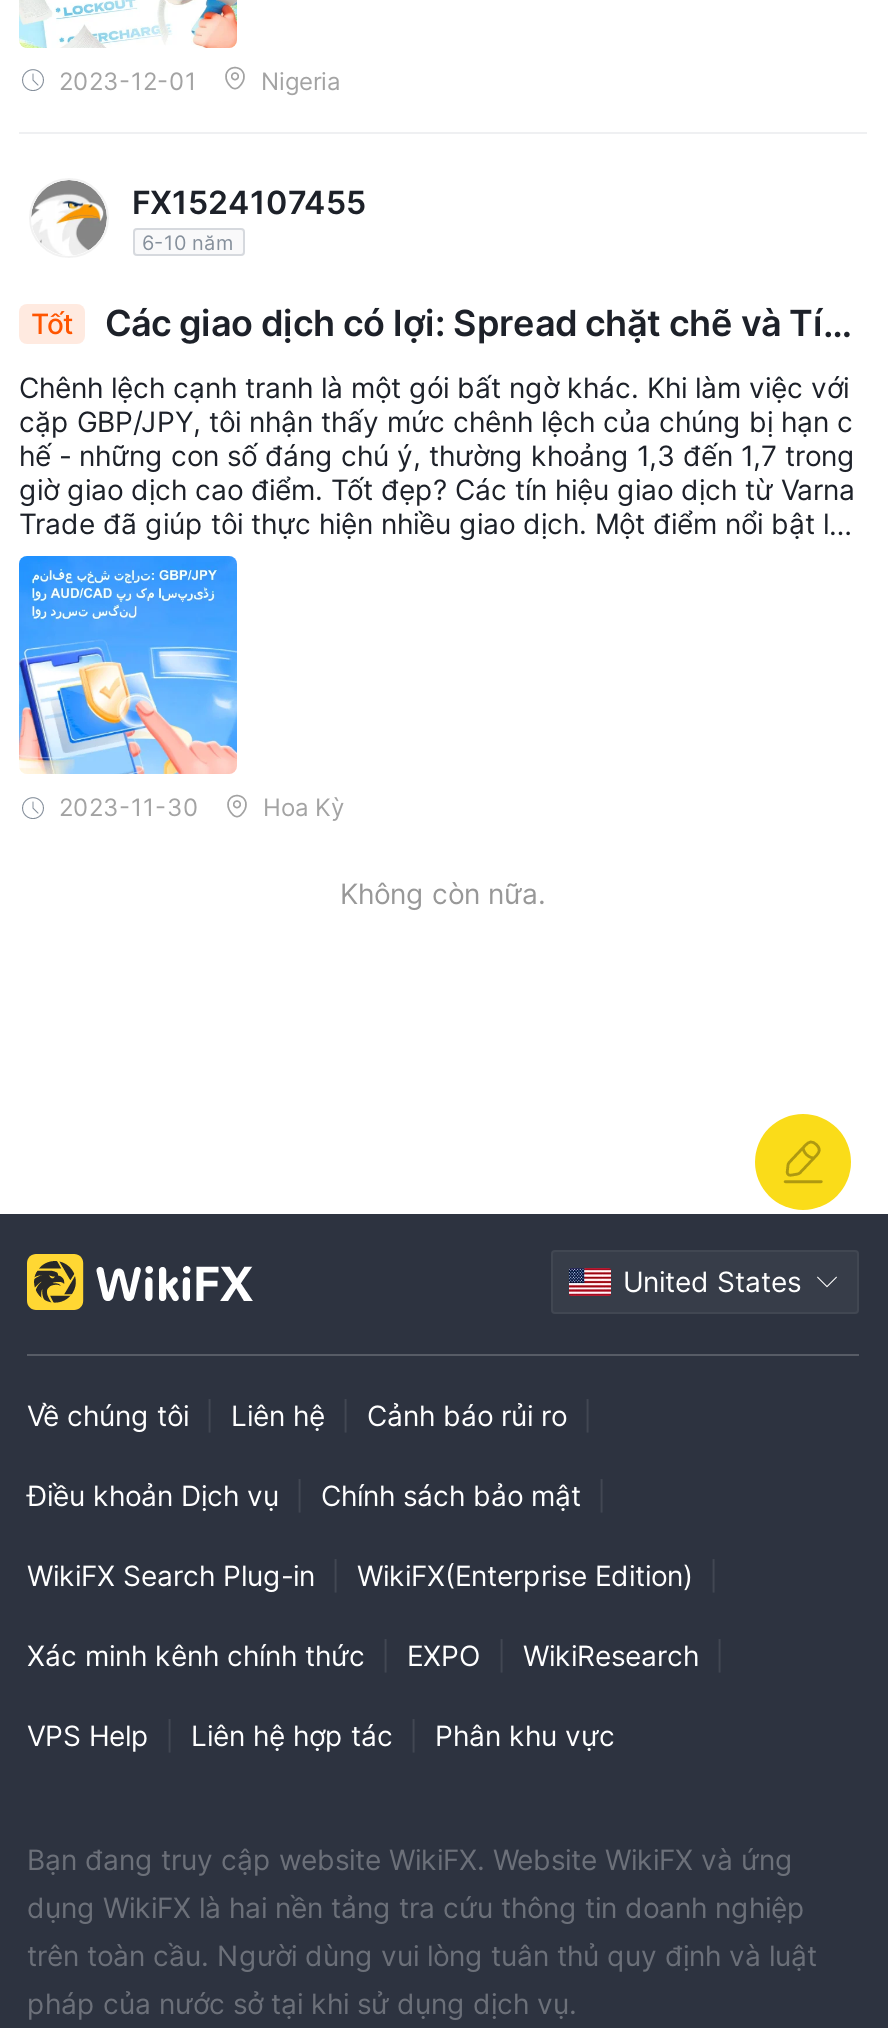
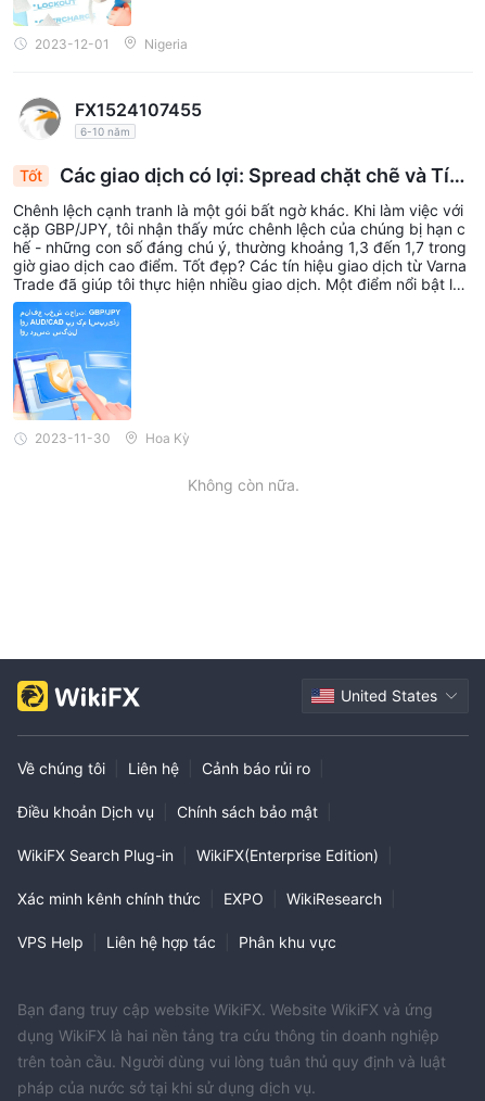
[753,1112,853,1212] [image] -> none

